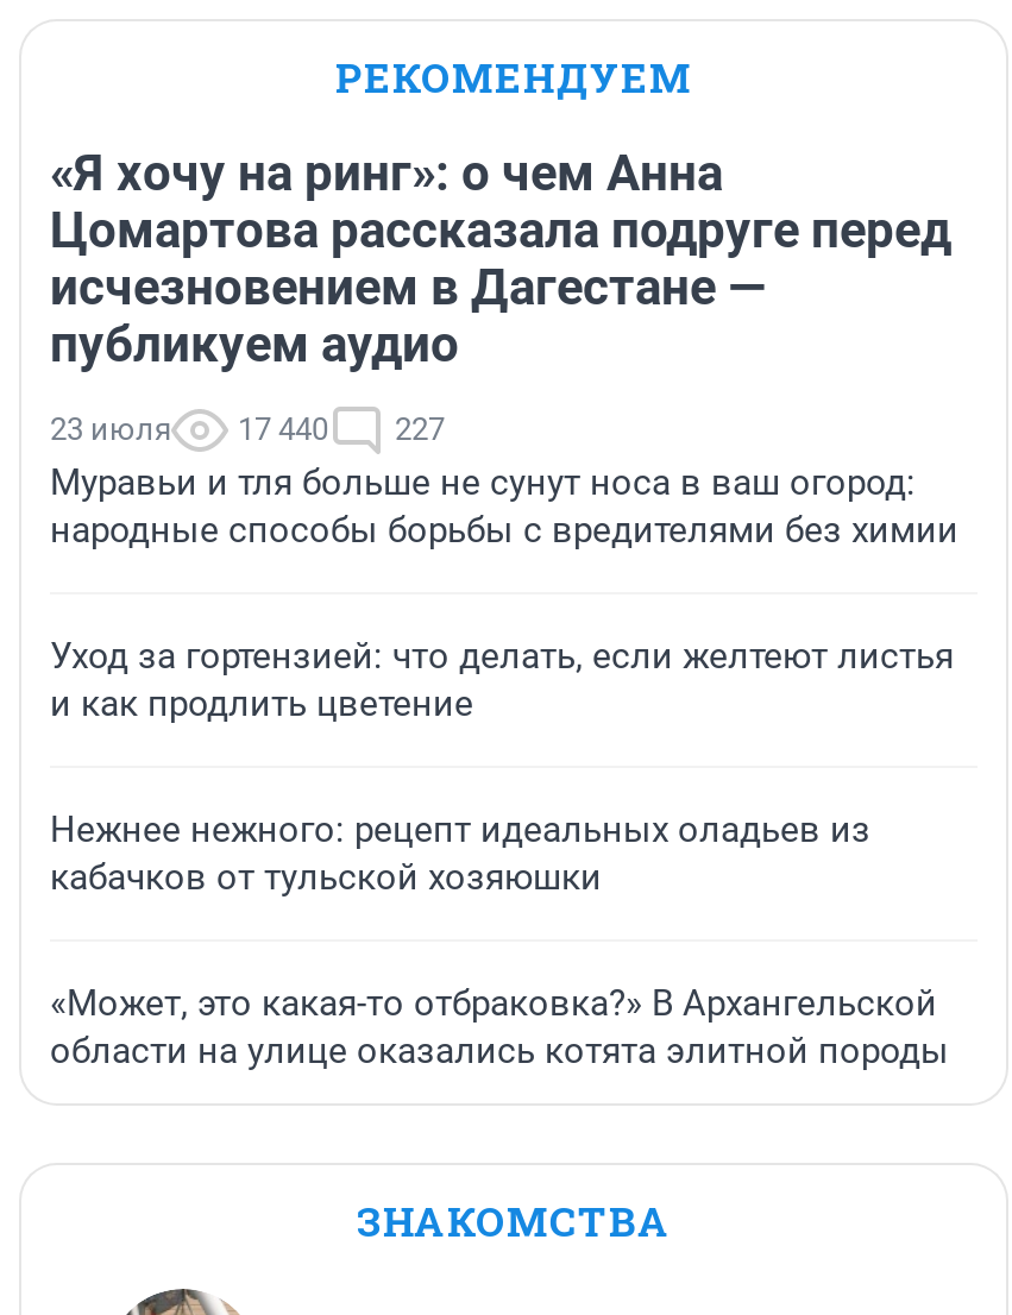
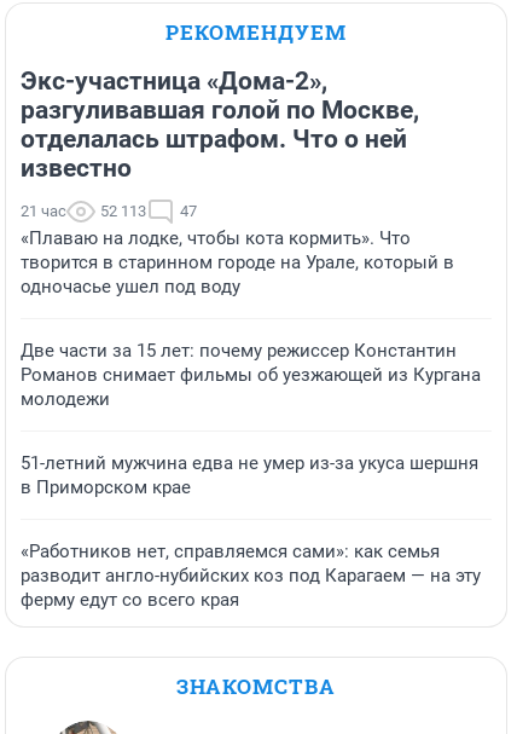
[50,146,951,374] «Я хочу на ринг»: о чем Анна | Цомартова рассказала подруге перед | исчезновением в Дагестане — | публикуем аудио -> [21,67,419,183] Экс-участница «Дома-2», | разгуливавшая голой по Москве, | отделалась штрафом. Что о ней | известно
[50,412,958,552] 23 июля | 17 440 | 227 | Муравьи и тля больше не сунут носа в ваш огород: | народные способы борьбы с вредителями без химии -> [21,202,454,298] 21 час | 52 113 | 47 | «Плаваю на лодке, чтобы кота кормить». Что | творится в старинном городе на Урале, который в | одночасье ушел под воду
[50,635,954,726] Уход за гортензией: что делать, если желтеют листья | и как продлить цветение -> [21,340,481,410] Две части за 15 лет: почему режиссер Константин | Романов снимает фильмы об уезжающей из Кургана | молодежи
[50,809,870,899] Нежнее нежного: рецепт идеальных оладьев из | кабачков от тульской хозяюшки -> [21,452,478,498] 51-летний мужчина едва не умер из-за укуса шершня | в Приморском крае
[50,983,949,1073] «Может, это какая-то отбраковка?» В Архангельской | области на улице оказались котята элитной породы -> [21,541,481,611] «Работников нет, справляемся сами»: как семья | разводит англо-нубийских коз под Карагаем — на эту | ферму едут со всего края

